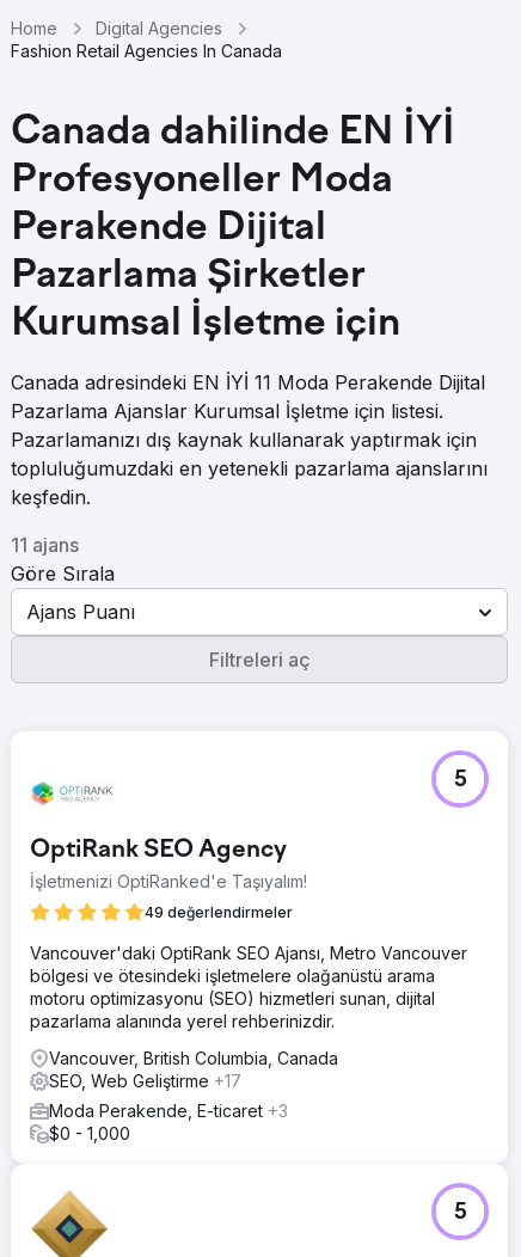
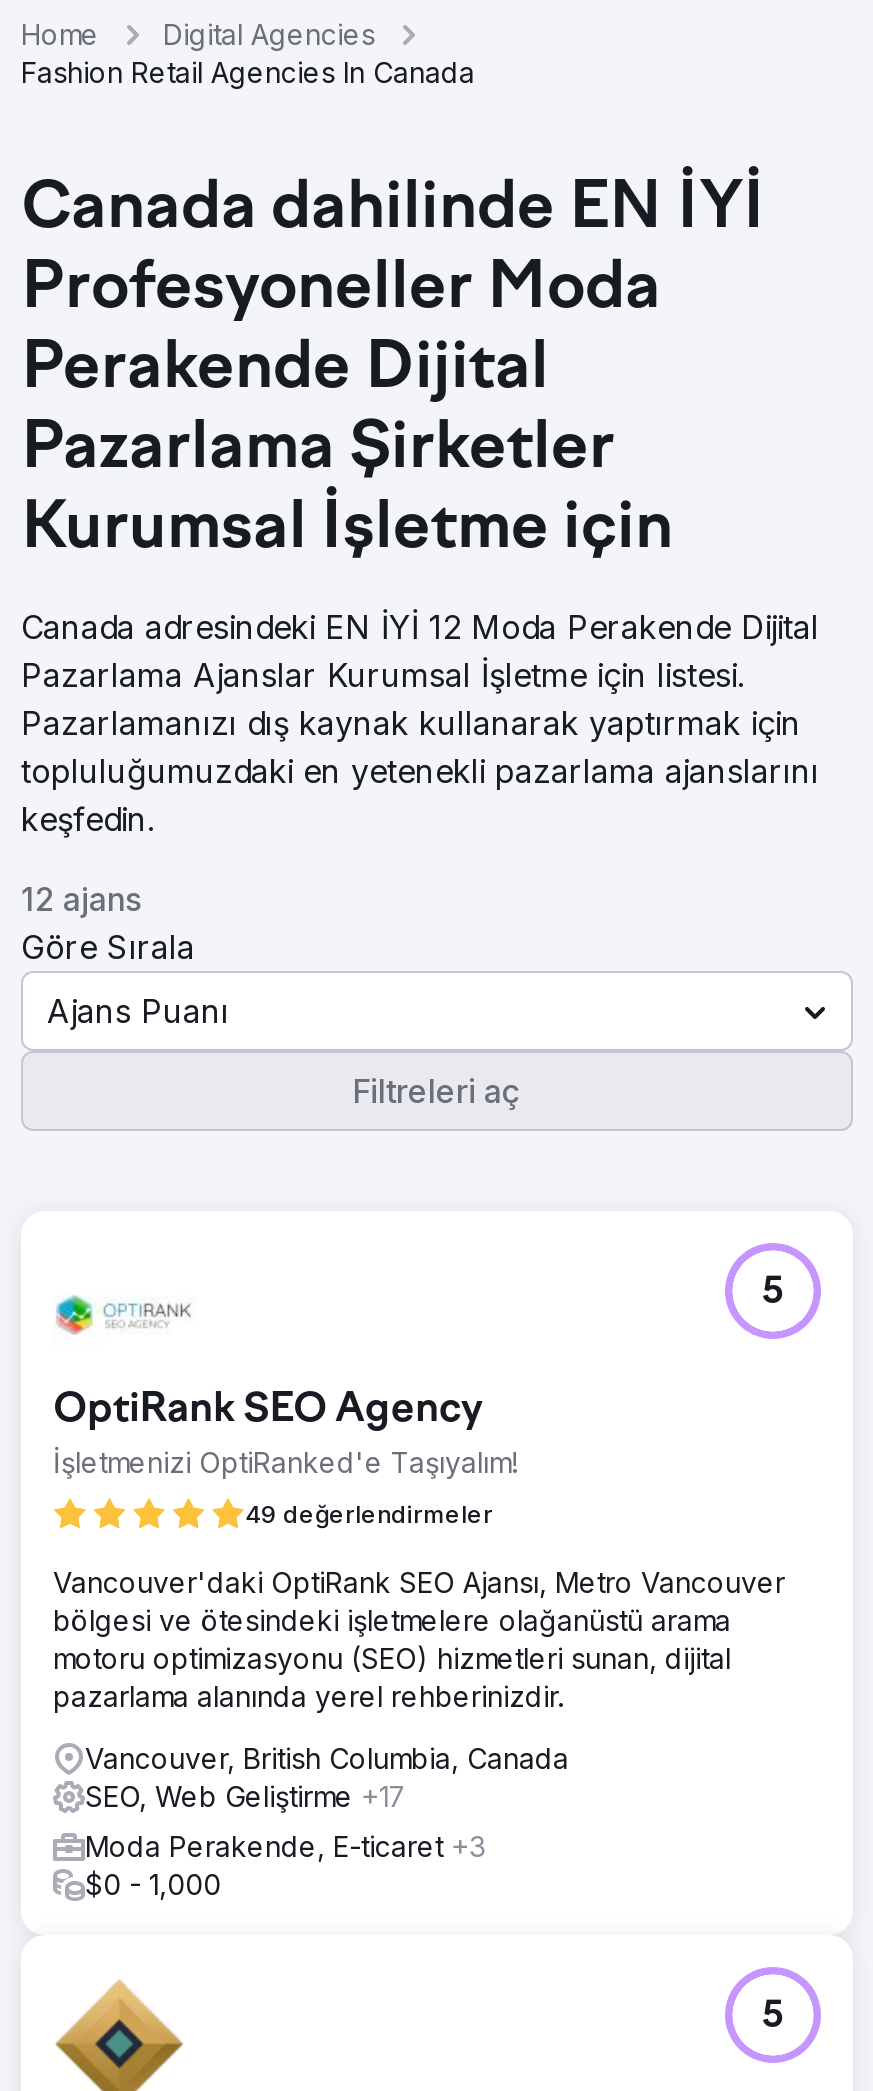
[11,370,485,394] Canada adresindeki EN İYİ 11 Moda Perakende Dijital -> [21,607,819,647] Canada adresindeki EN İYİ 12 Moda Perakende Dijital
[11,533,79,557] 11 ajans -> [21,879,141,919] 12 ajans

